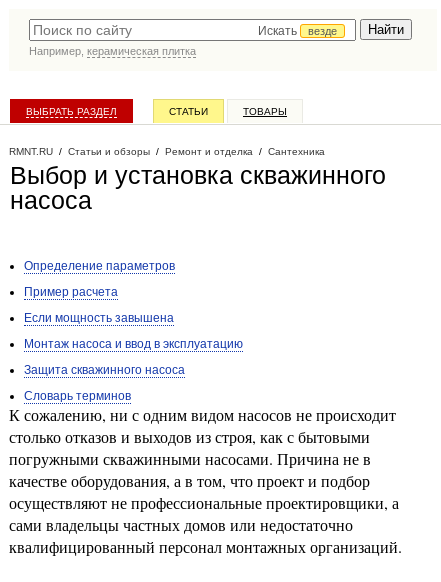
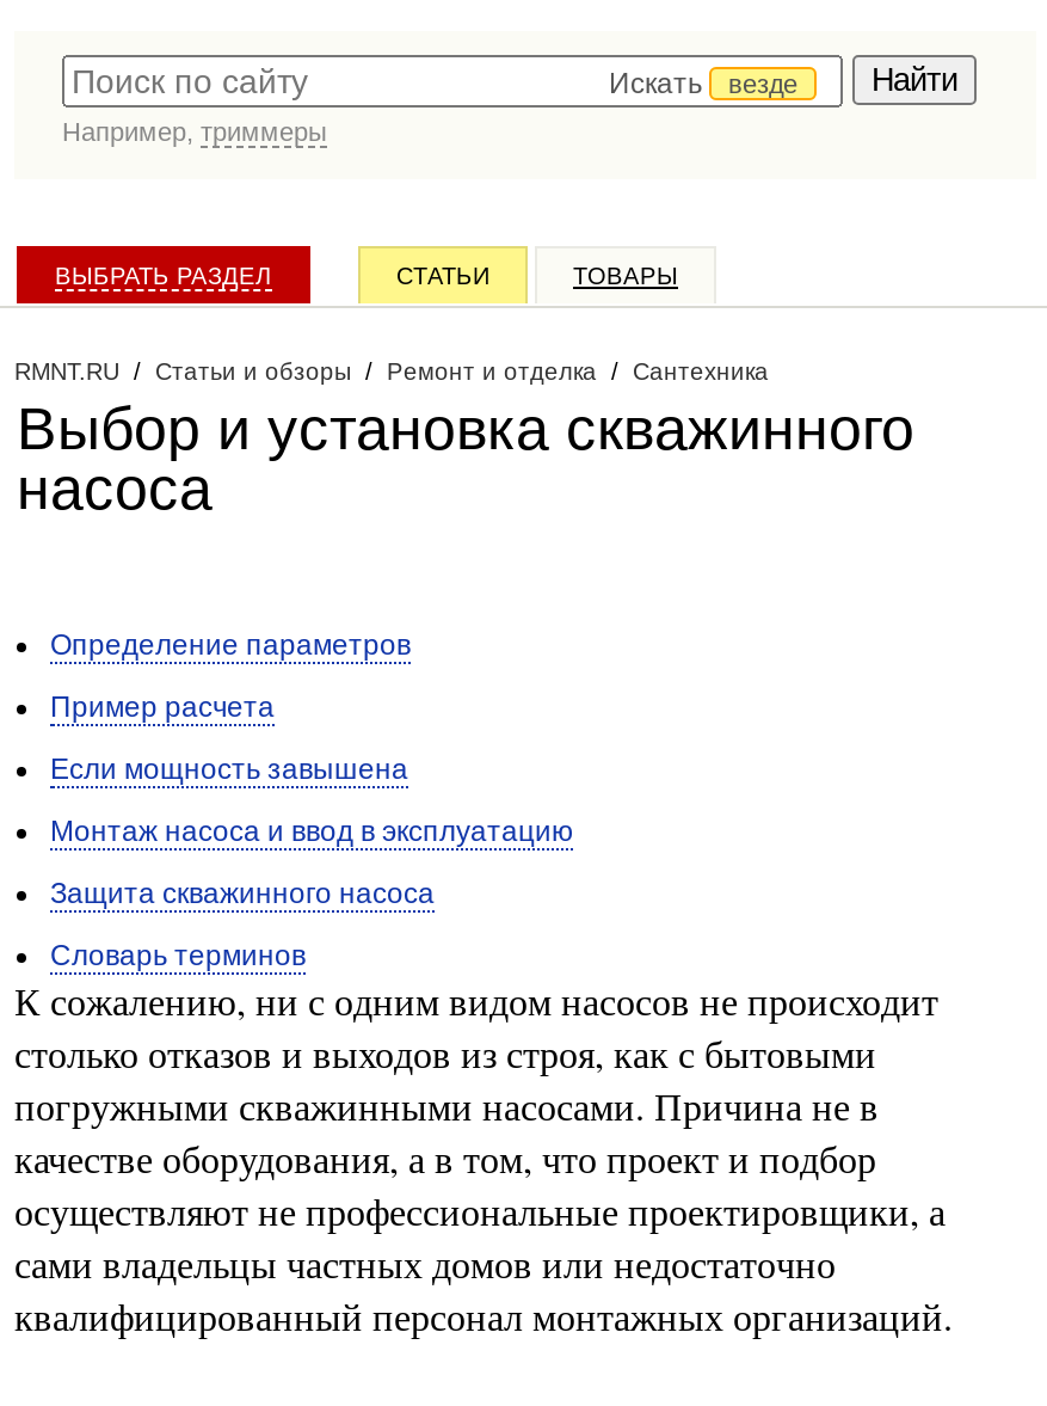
[29,45,196,57] Например, керамическая плитка -> [62,117,327,146] Например, триммеры

